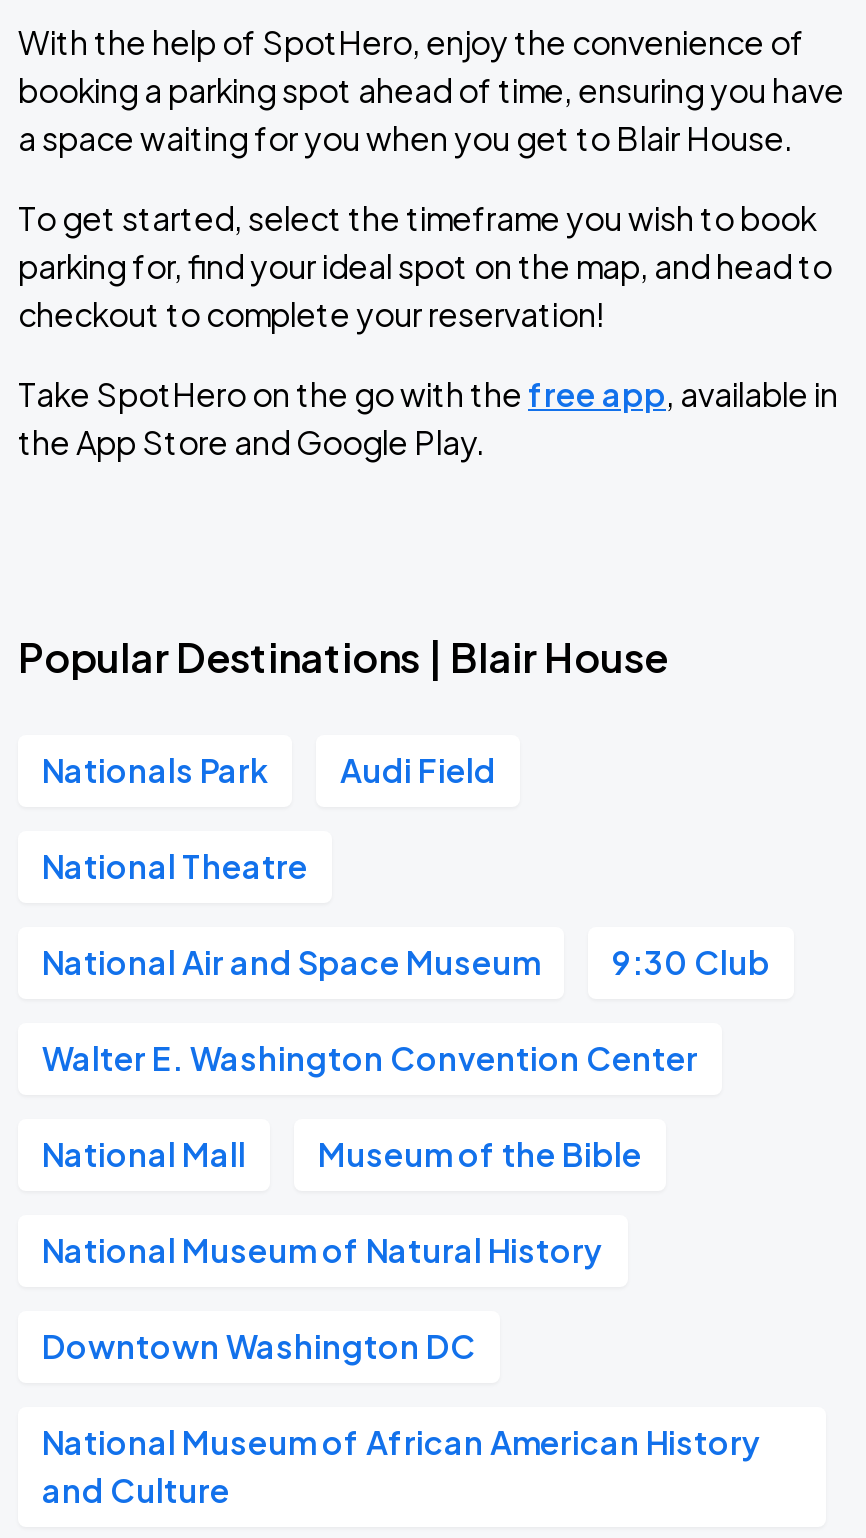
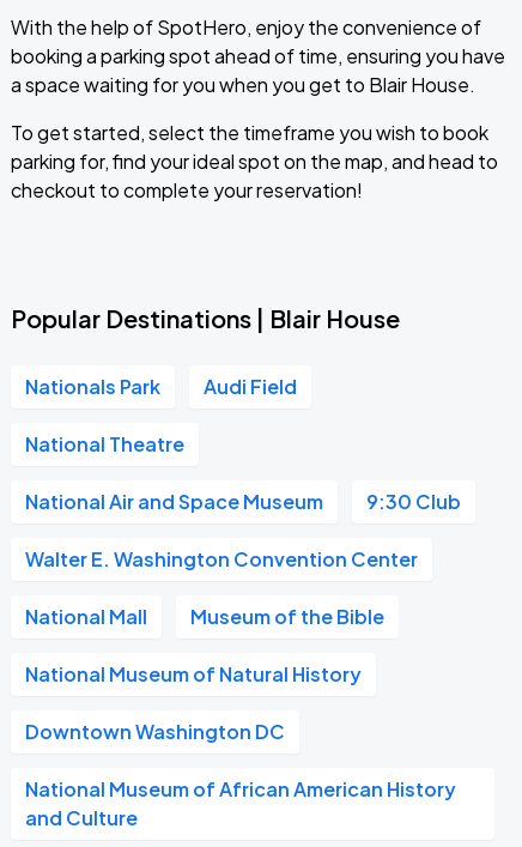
[18,373,838,463] Take SpotHero on the go with the free app, available in | the App Store and Google Play. -> none

